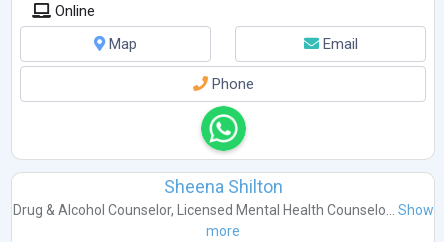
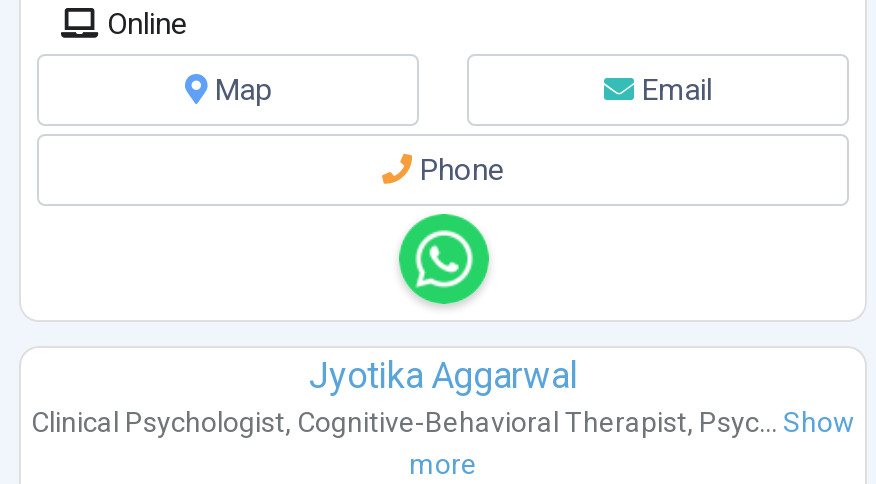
[12,176,433,218] Sheena Shilton | Drug & Alcohol Counselor, Licensed Mental Health Counselo... Show -> [31,353,855,437] Jyotika Aggarwal | Clinical Psychologist, Cognitive-Behavioral Therapist, Psyc... Show

